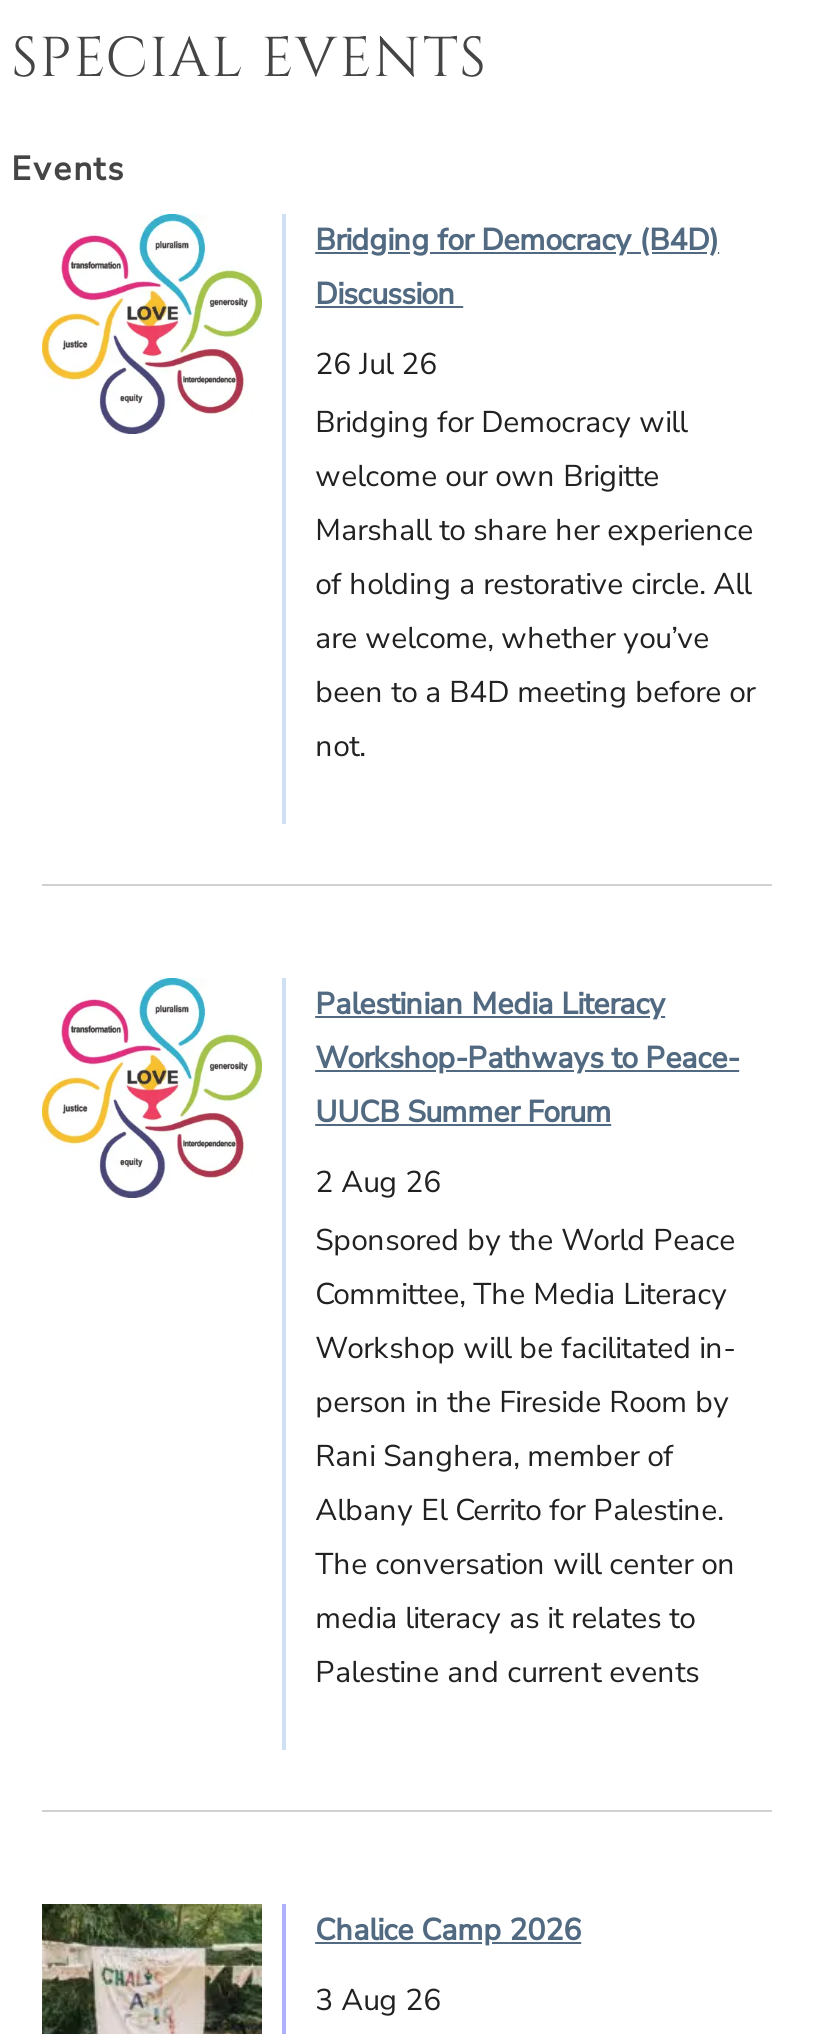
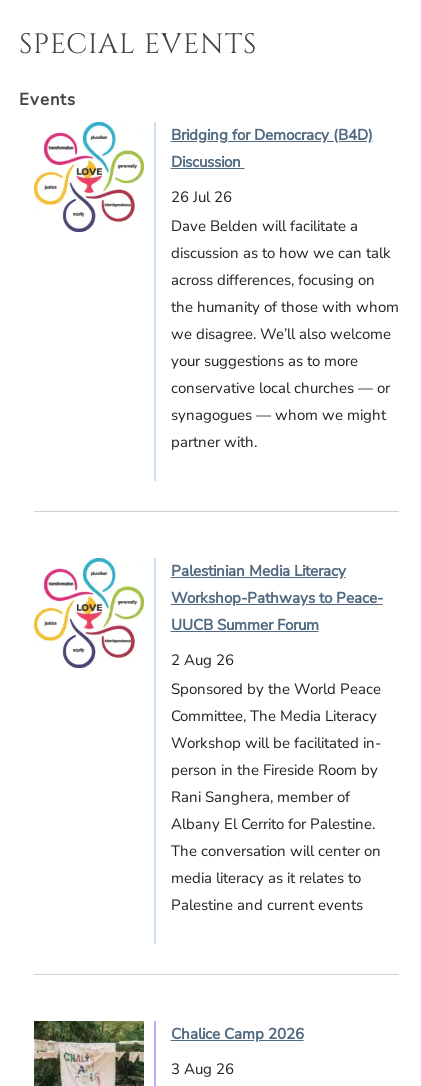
[315,401,755,765] Bridging for Democracy will | welcome our own Brigitte | Marshall to share her experience | of holding a restorative circle. All | are welcome, whether you’ve | been to a B4D meeting before or | not. -> [171,215,399,451] Dave Belden will facilitate a | discussion as to how we can talk | across differences, focusing on | the humanity of those with whom | we disagree. We’ll also welcome | your suggestions as to more | conservative local churches — or | synagogues — whom we might | partner with.

